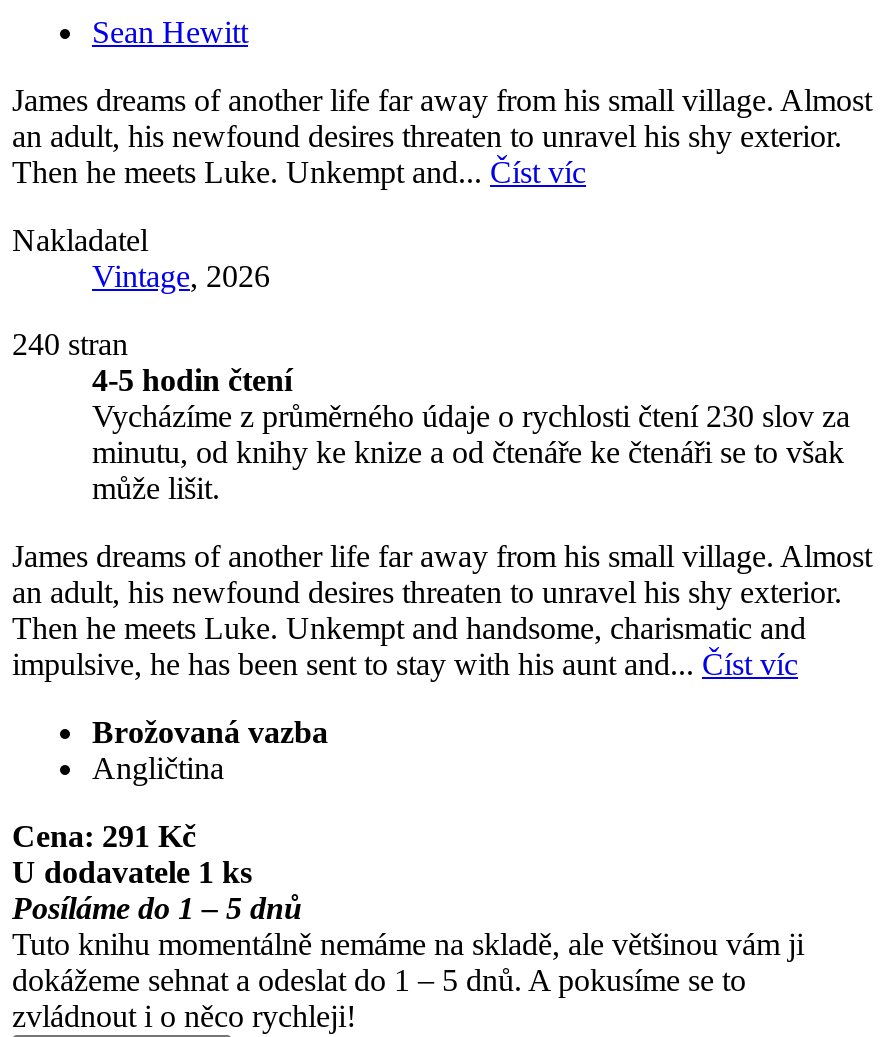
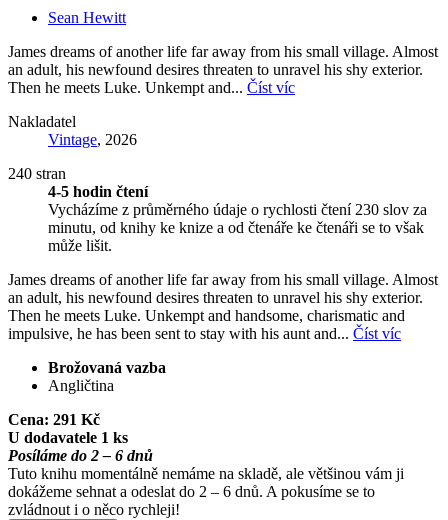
[12,891,302,925] Posíláme do 1 – 5 dnů -> [8,447,153,464] Posíláme do 2 – 6 dnů
[12,963,746,997] dokážeme sehnat a odeslat do 1 – 5 dnů. A pokusíme se to -> [8,483,375,500] dokážeme sehnat a odeslat do 2 – 6 dnů. A pokusíme se to

